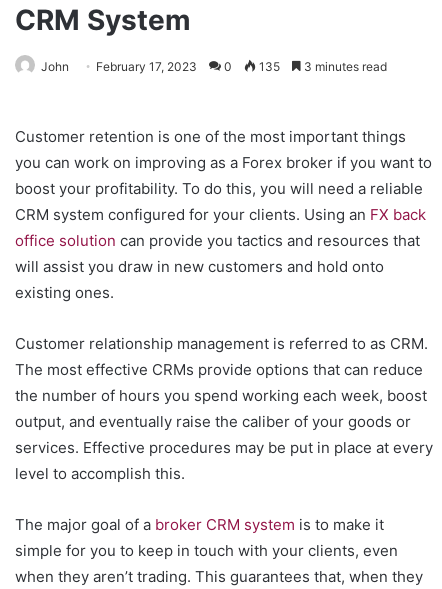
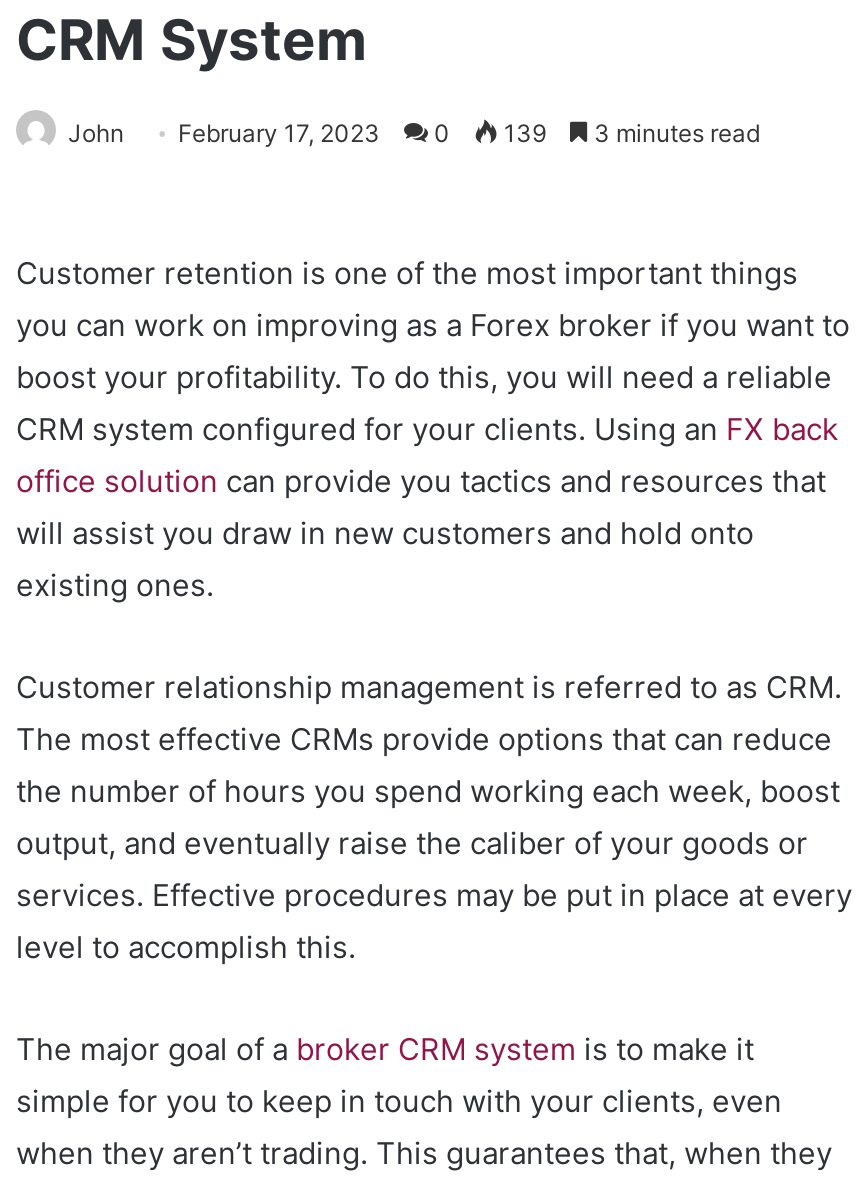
[41,59,387,74] John February 17, 2023 0 135 3 minutes read -> [68,118,760,148] John February 17, 2023 0 139 3 minutes read

